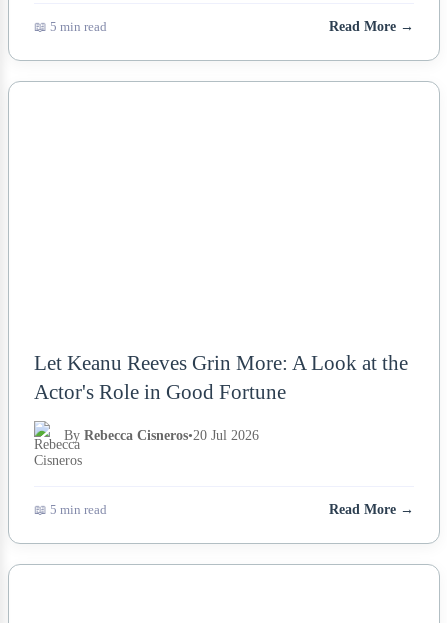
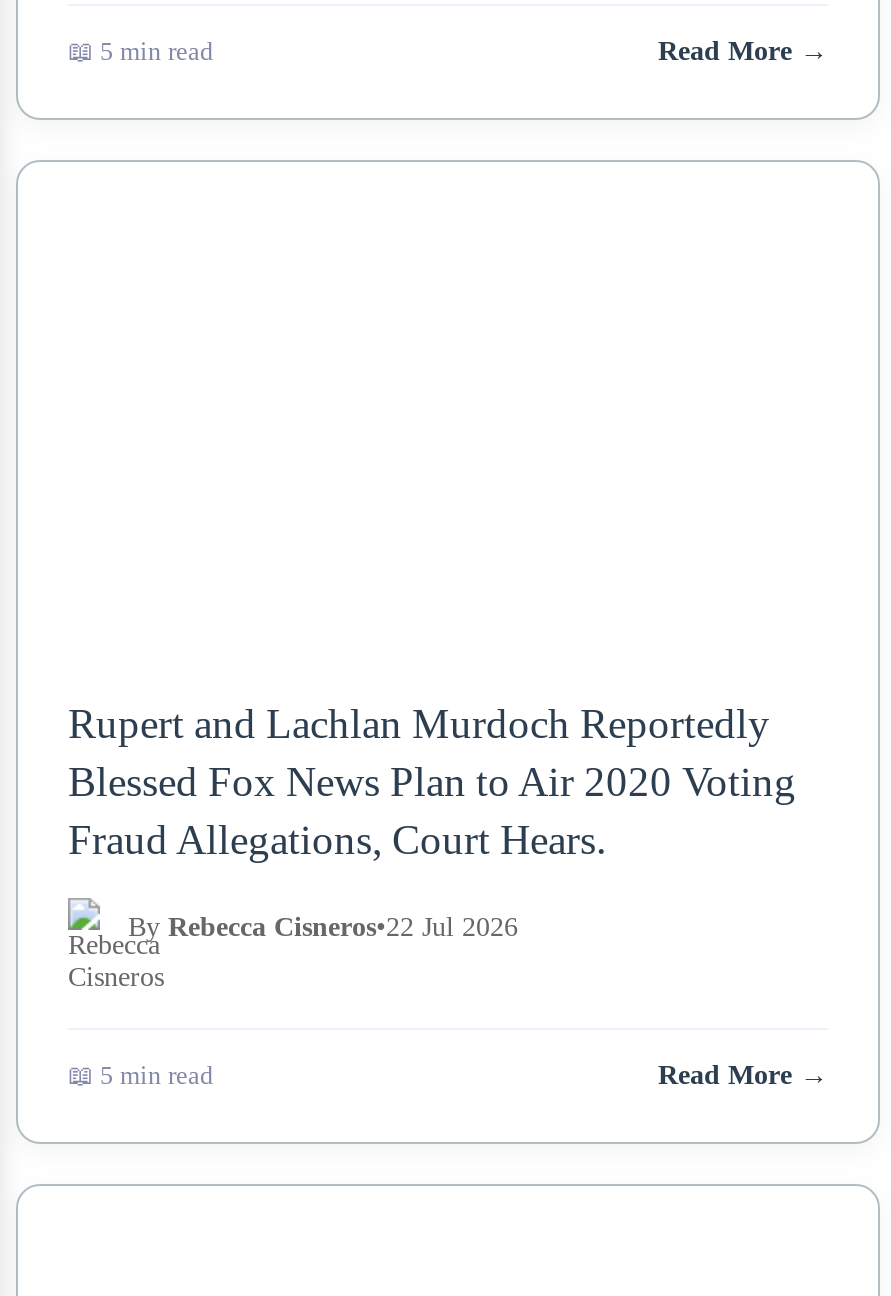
[34,351,408,403] Let Keanu Reeves Grin More: A Look at the | Actor's Role in Good Fortune -> [68,700,796,862] Rupert and Lachlan Murdoch Reportedly | Blessed Fox News Plan to Air 2020 Voting | Fraud Allegations, Court Hears.
[64,428,259,443] By Rebecca Cisneros•20 Jul 2026 -> [128,912,518,942] By Rebecca Cisneros•22 Jul 2026

